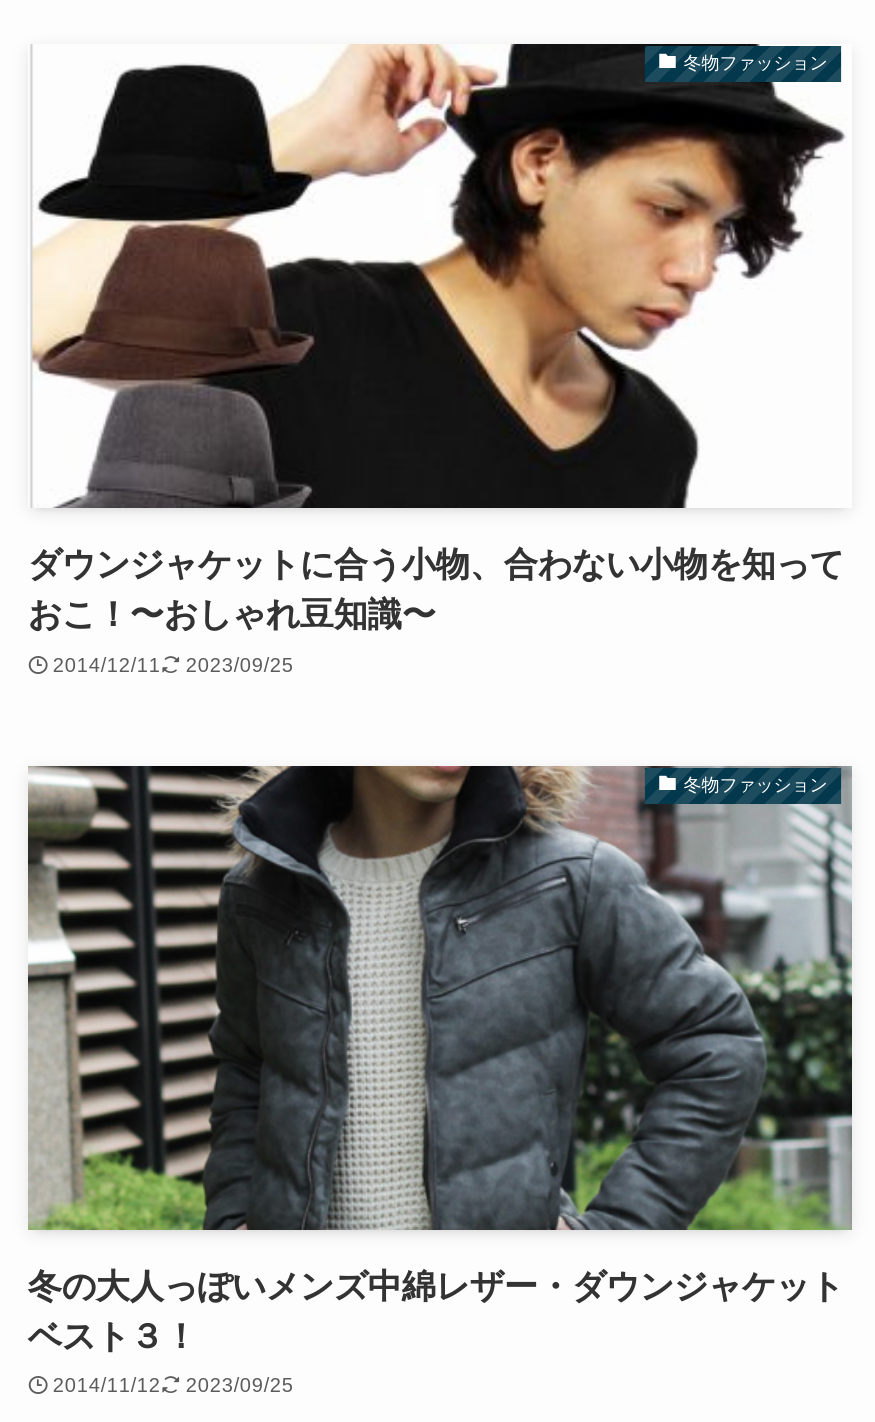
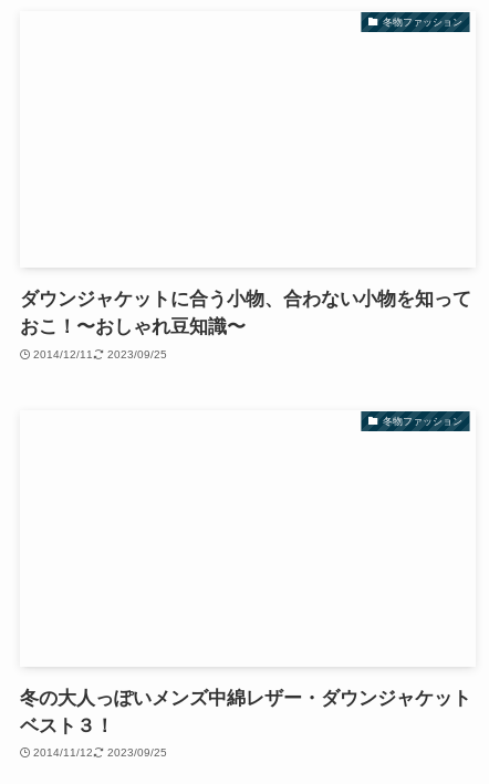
[30,42,846,510] [image] -> none
[26,764,854,1232] [image] -> none

